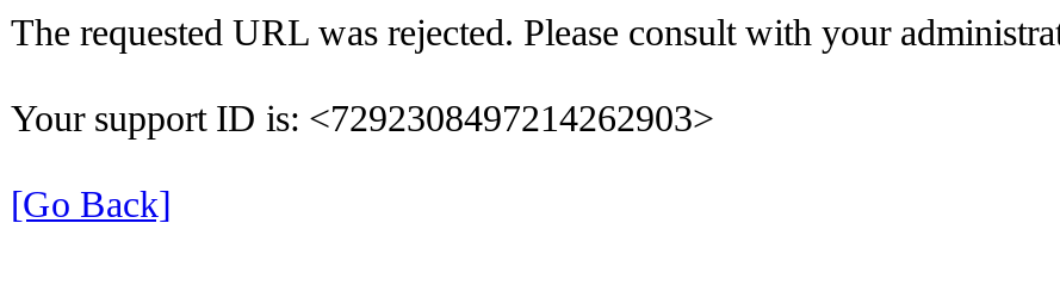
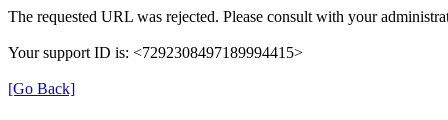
[11,98,714,138] Your support ID is: <7292308497214262903> -> [8,44,303,61] Your support ID is: <7292308497189994415>

